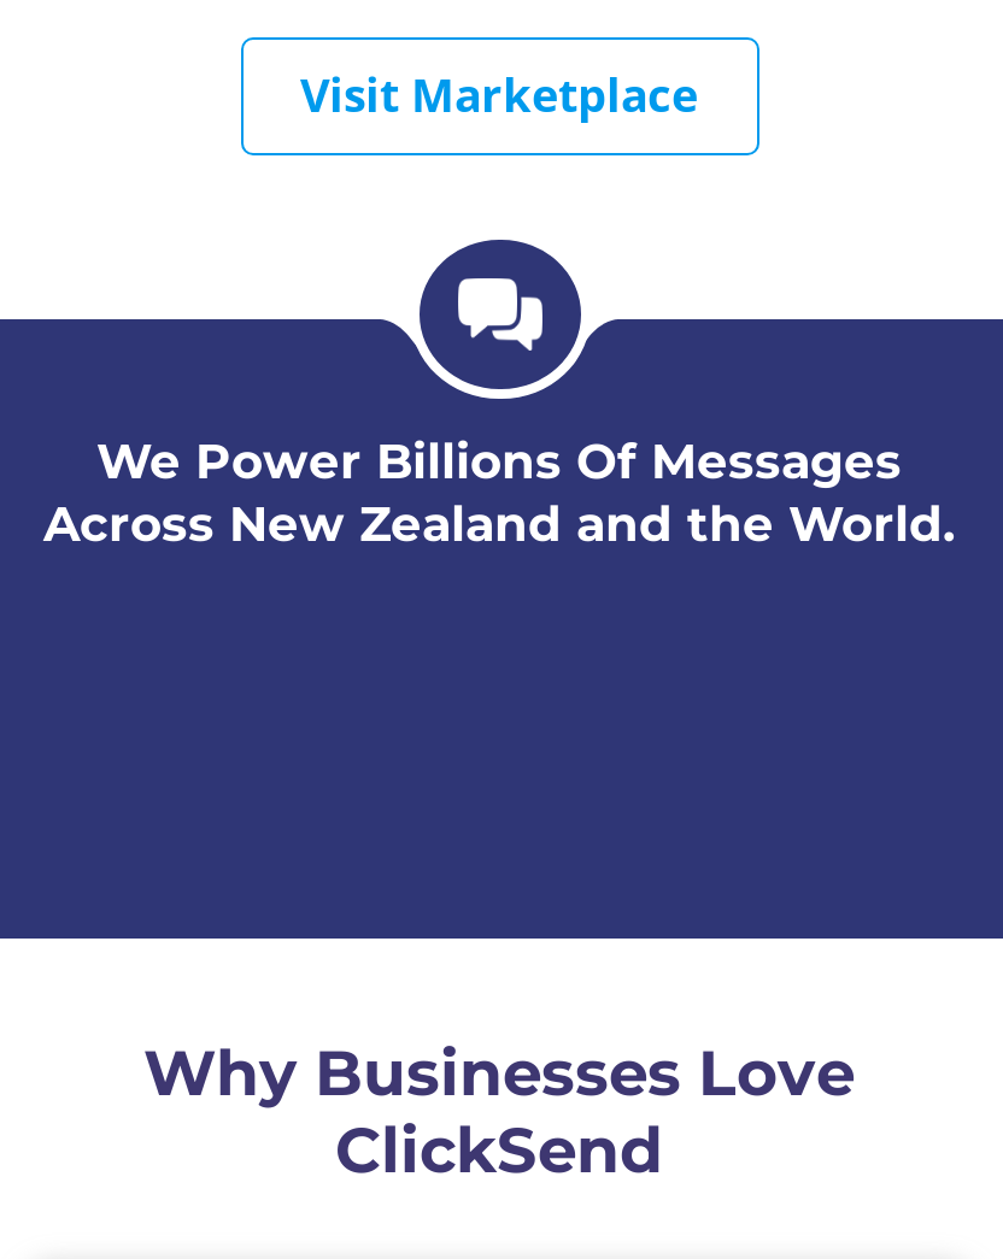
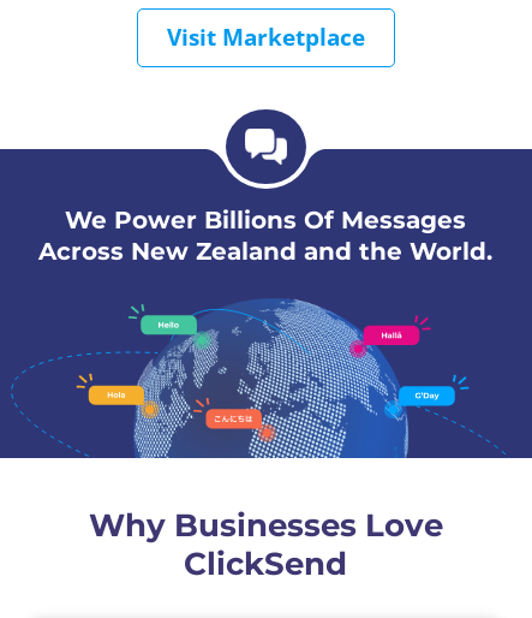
none -> [11,299,504,459] [image]

